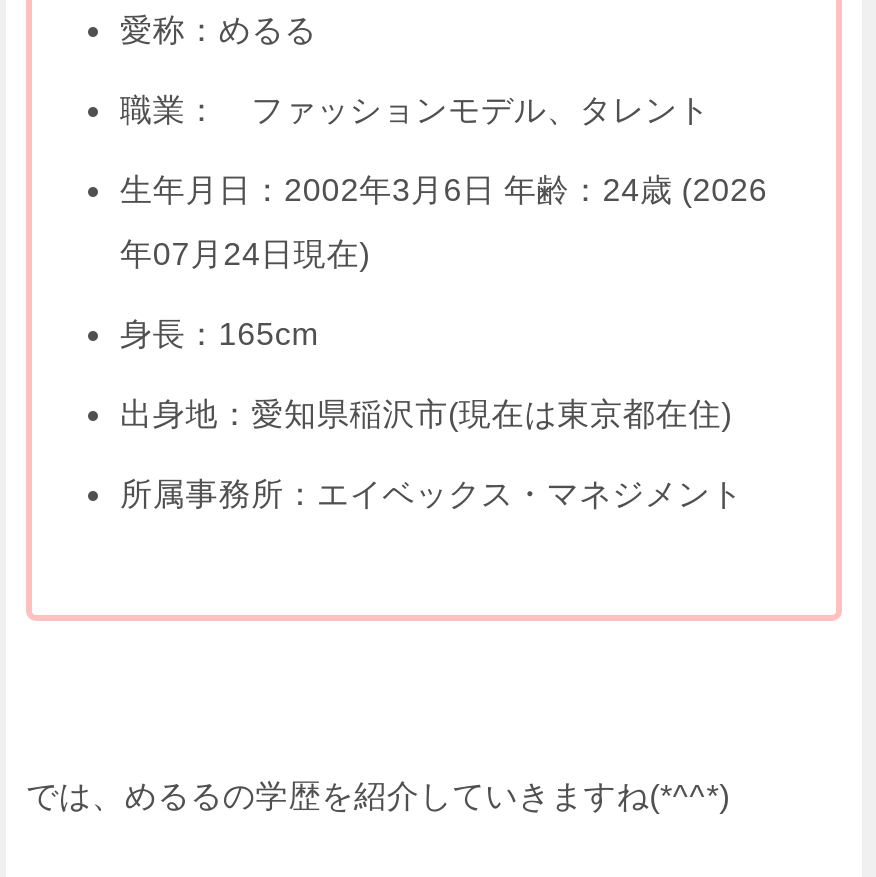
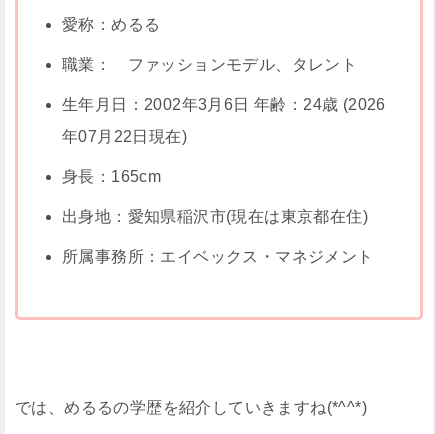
[120,236,370,270] 年07月24日現在) -> [62,127,187,144] 年07月22日現在)

